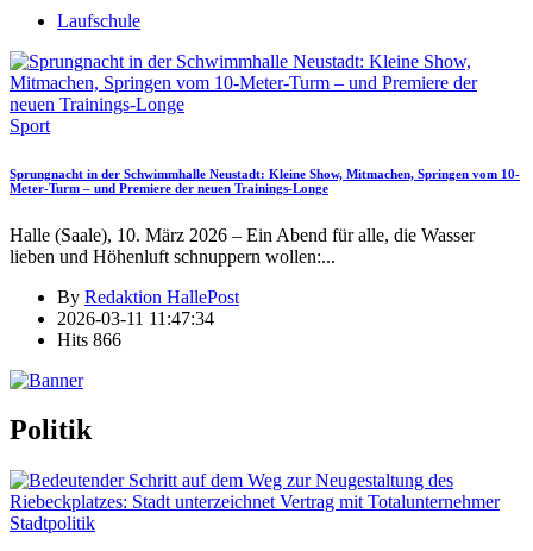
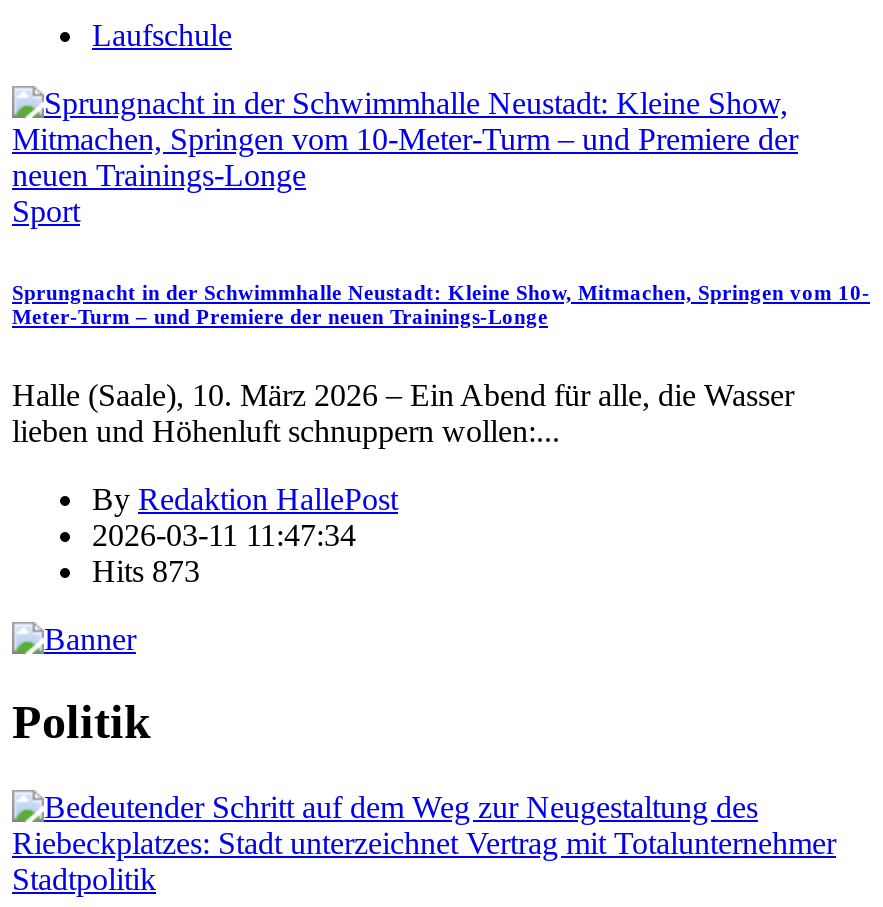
[57,329,121,349] Hits 866 -> [92,553,200,587] Hits 873

